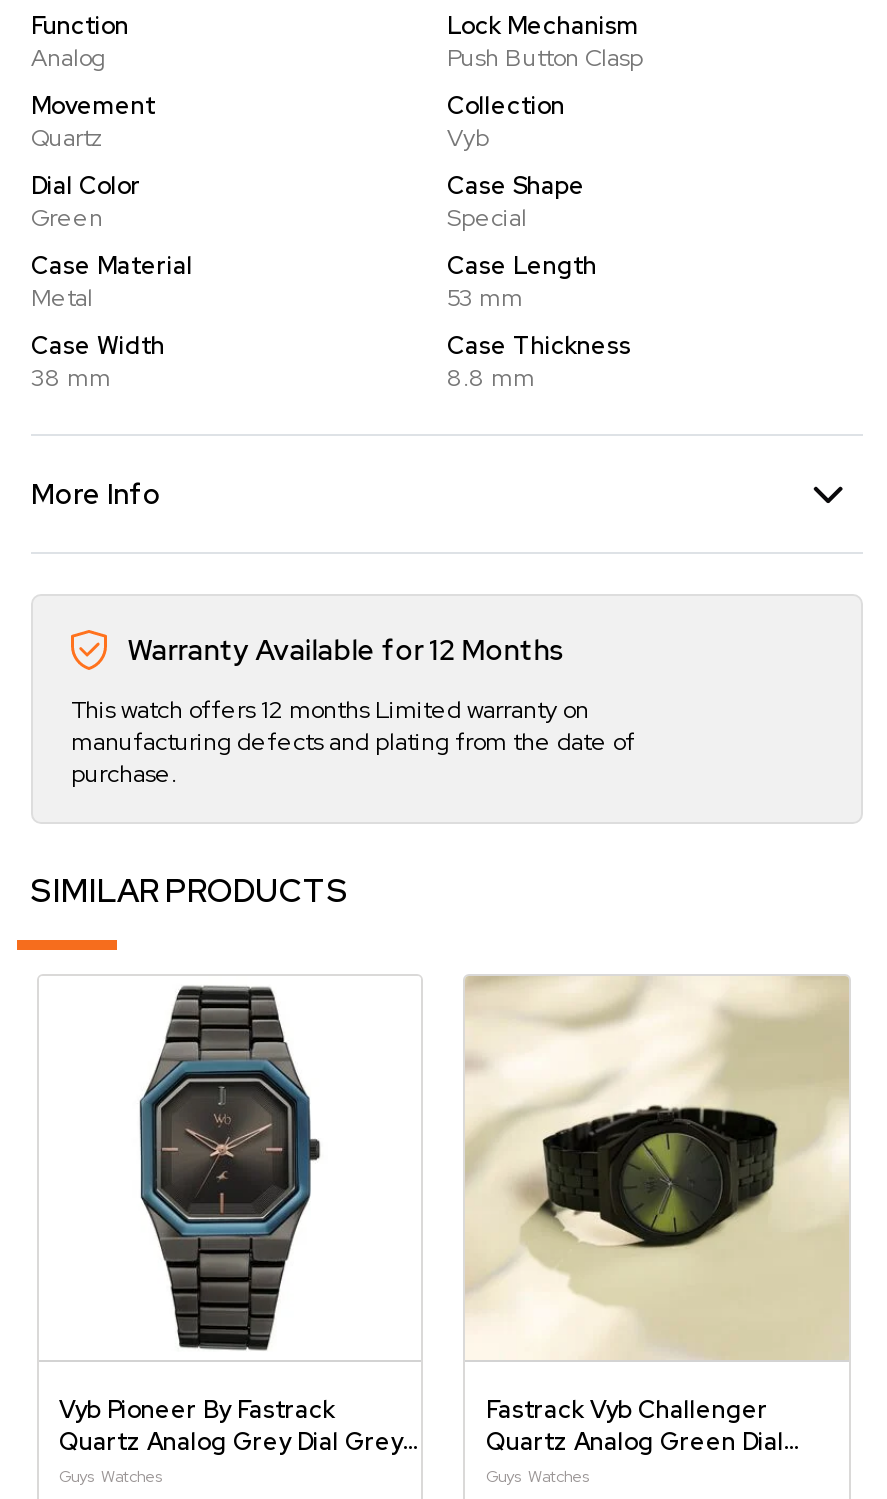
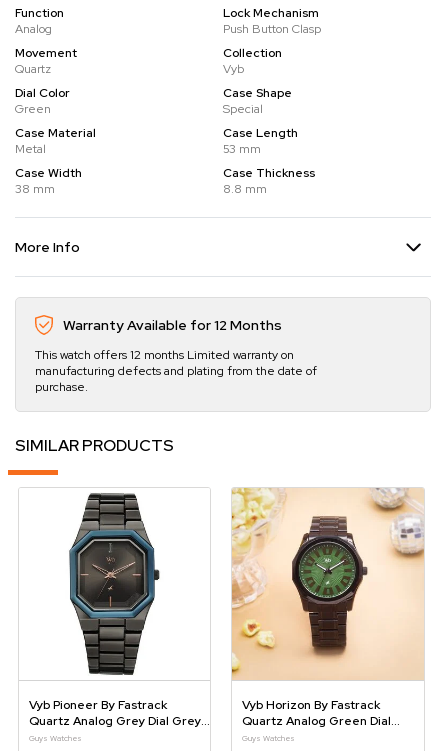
[465,978,849,1425] [image] | Fastrack Vyb Challenger -> [231,488,424,713] [image] | Vyb Horizon By Fastrack

